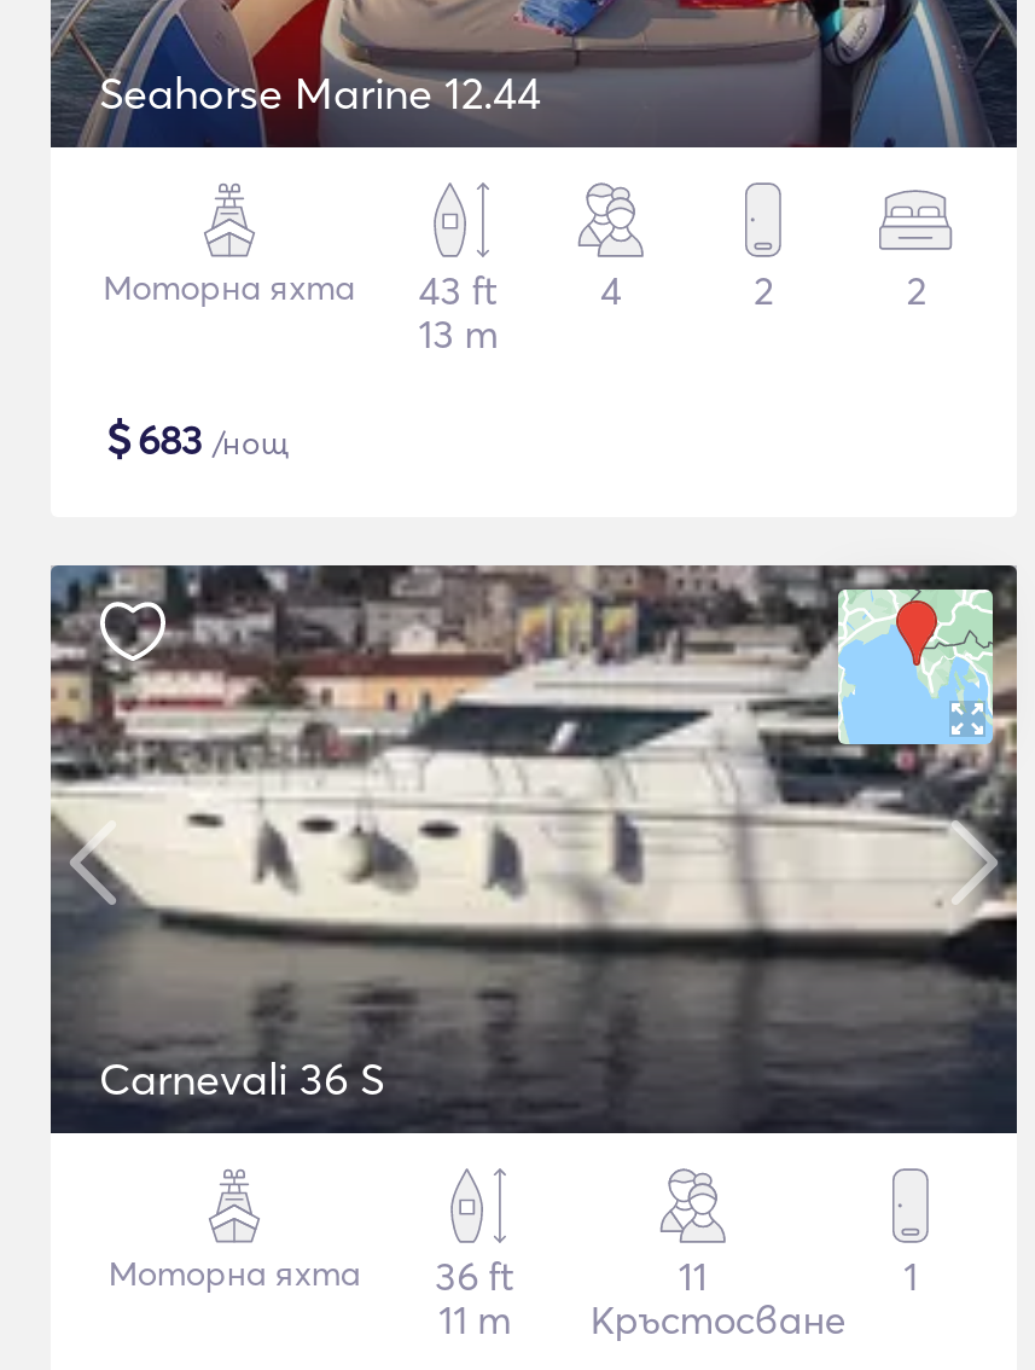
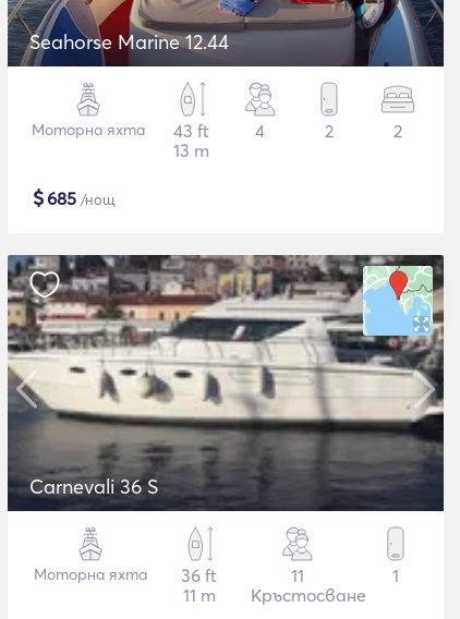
[106,411,290,466] $683 /нощ -> [33,185,116,210] $685 /нощ

